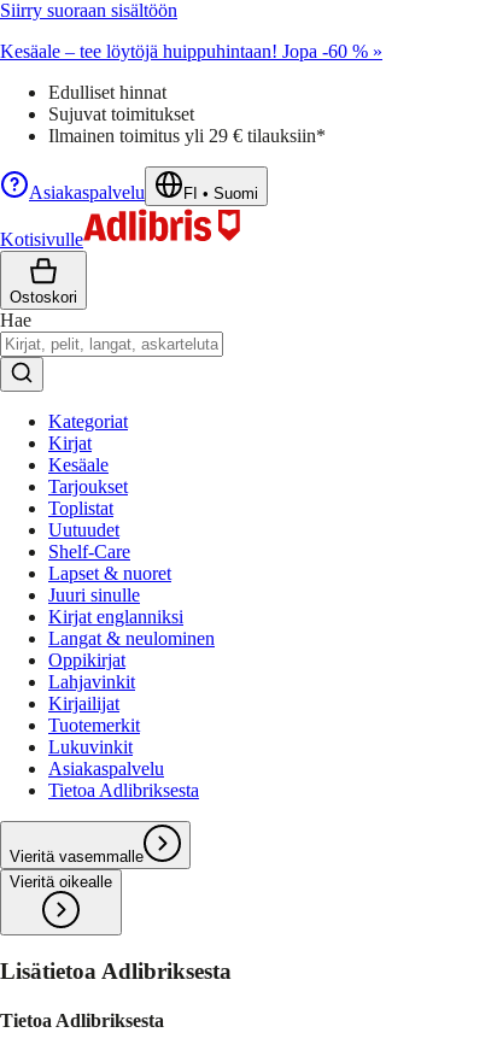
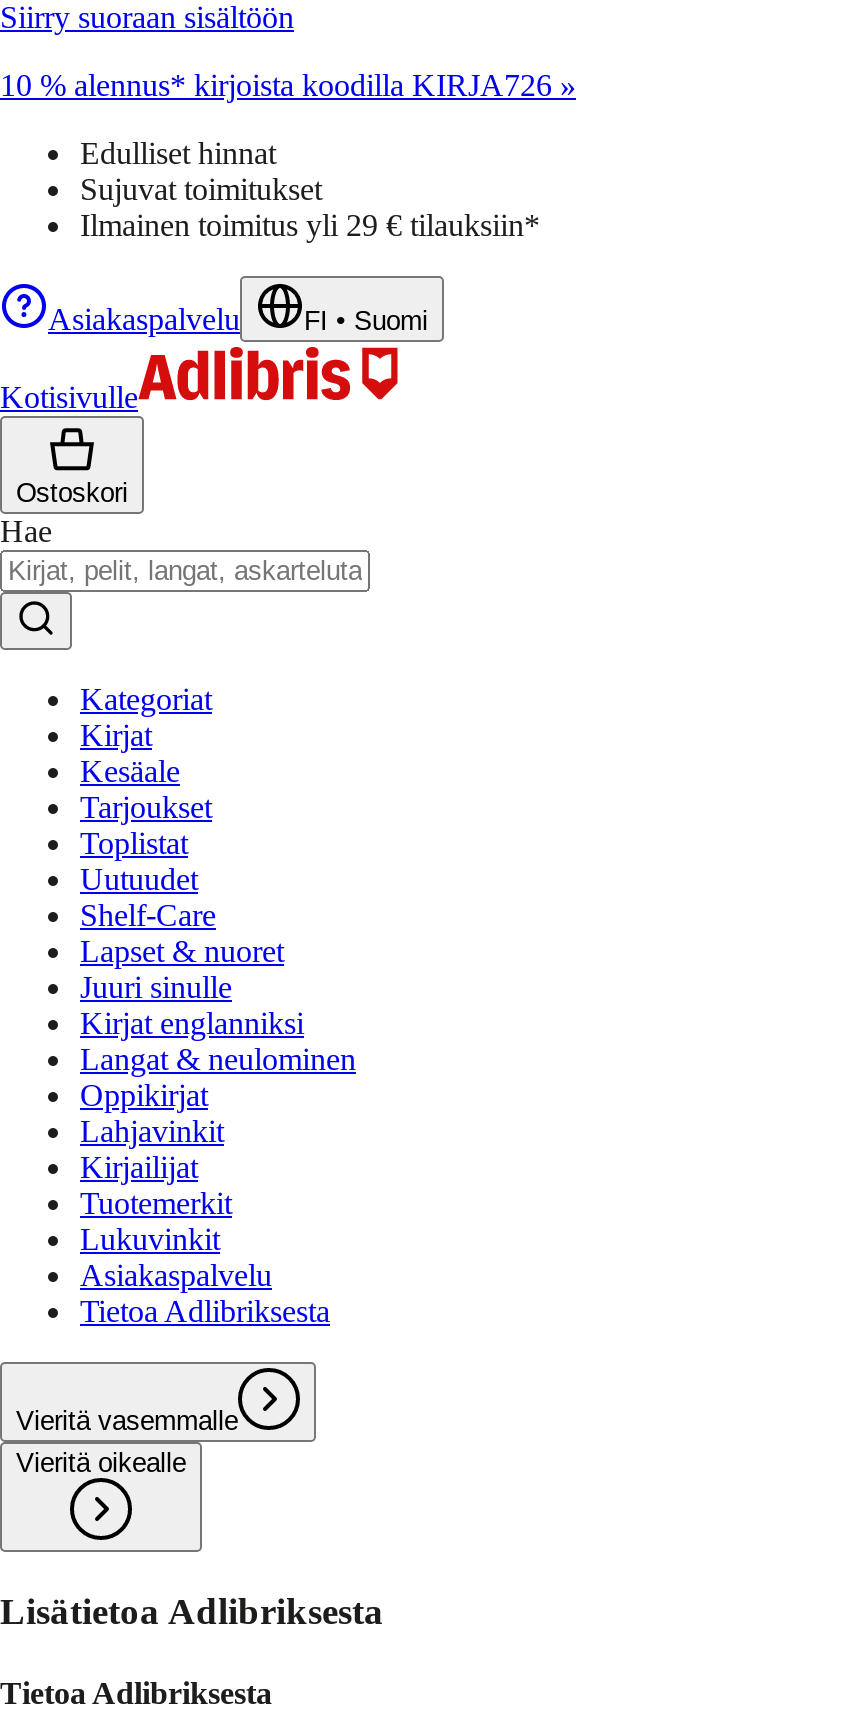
[0,41,382,61] Kesäale – tee löytöjä huippuhintaan! Jopa -60 % » -> [0,68,576,102] 10 % alennus* kirjoista koodilla KIRJA726 »

